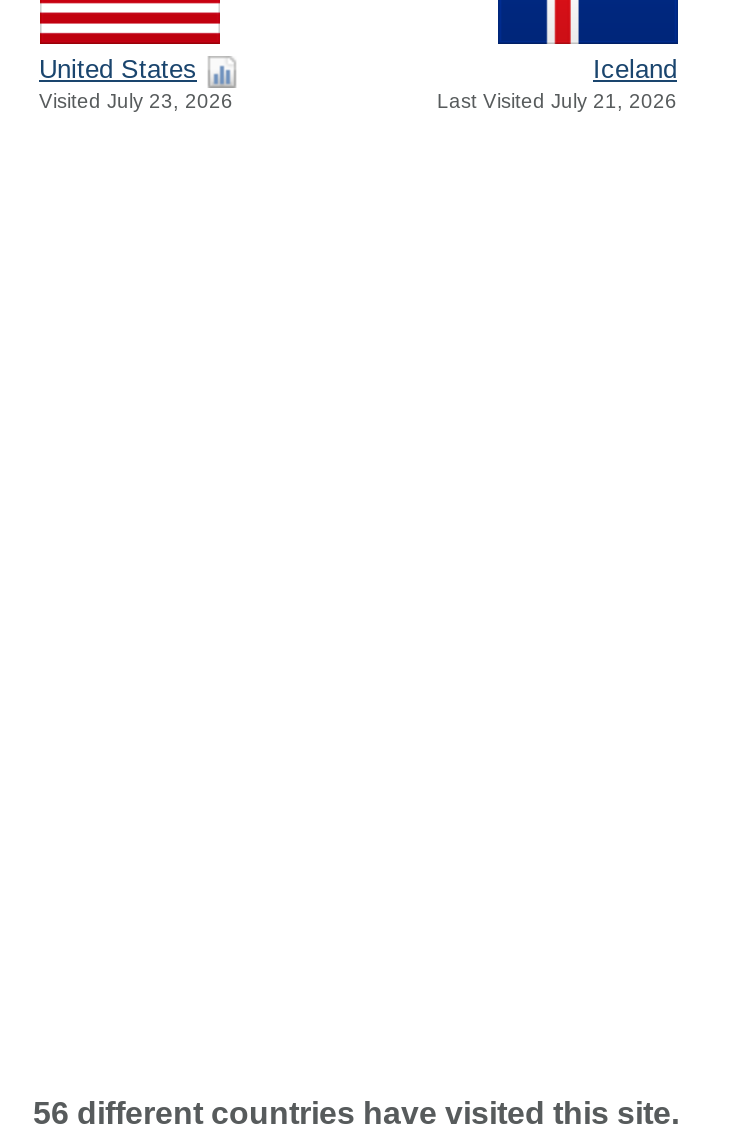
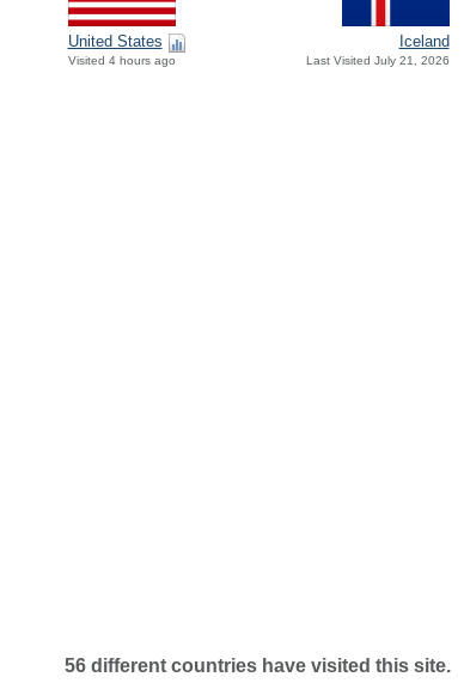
[39,91,233,113] Visited July 23, 2026 -> [68,54,175,67] Visited 4 hours ago

